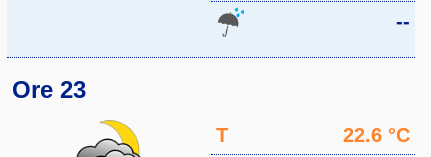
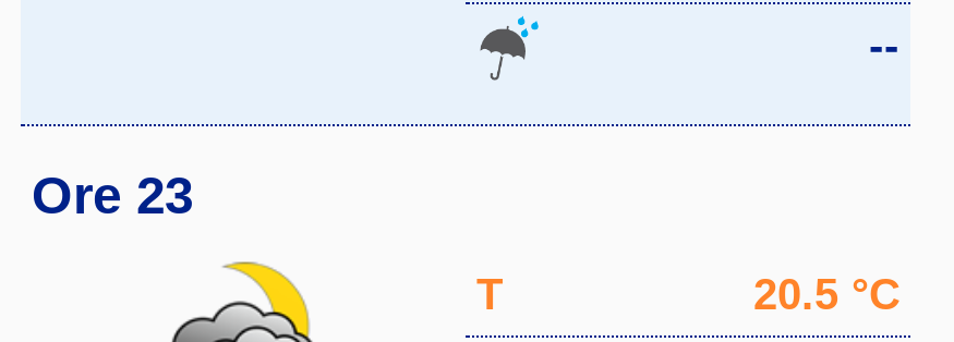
[343,124,410,146] 22.6 °C -> [753,270,899,318] 20.5 °C

